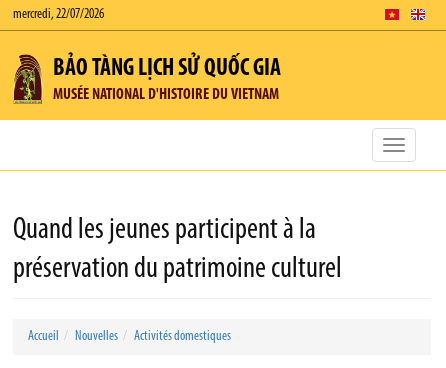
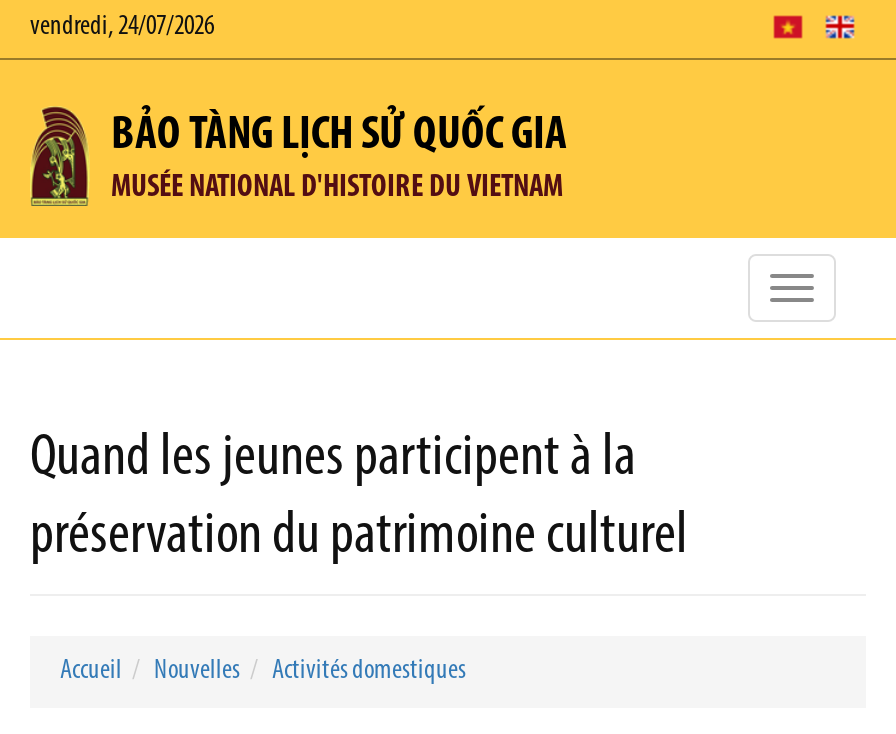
[13,7,104,22] mercredi, 22/07/2026 -> [30,12,214,42] vendredi, 24/07/2026

